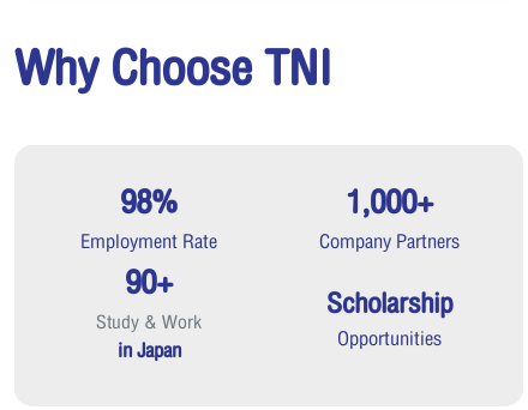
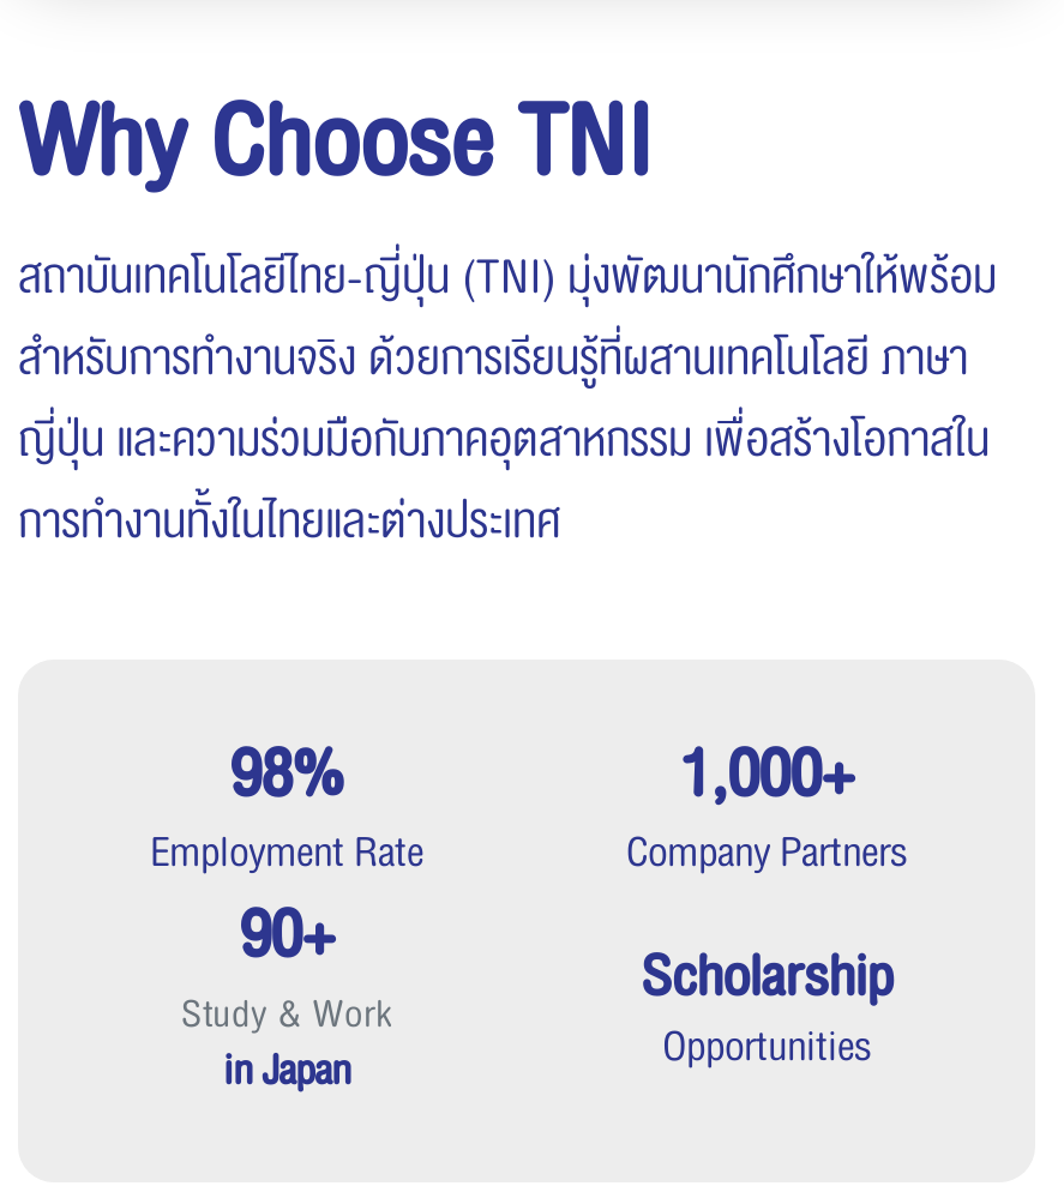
none -> [18,238,997,562] สถาบันเทคโนโลยีไทย-ญี่ปุ่น (TNI) มุ่งพัฒนานักศึกษาให้พร้อม | สำหรับการทำงานจริง ด้วยการเรียนรู้ที่ผสานเทคโนโลยี ภาษา | ญี่ปุ่น และความร่วมมือกับภาคอุตสาหกรรม เพื่อสร้างโอกาสใน | การทำงานทั้งในไทยและต่างประเทศ

